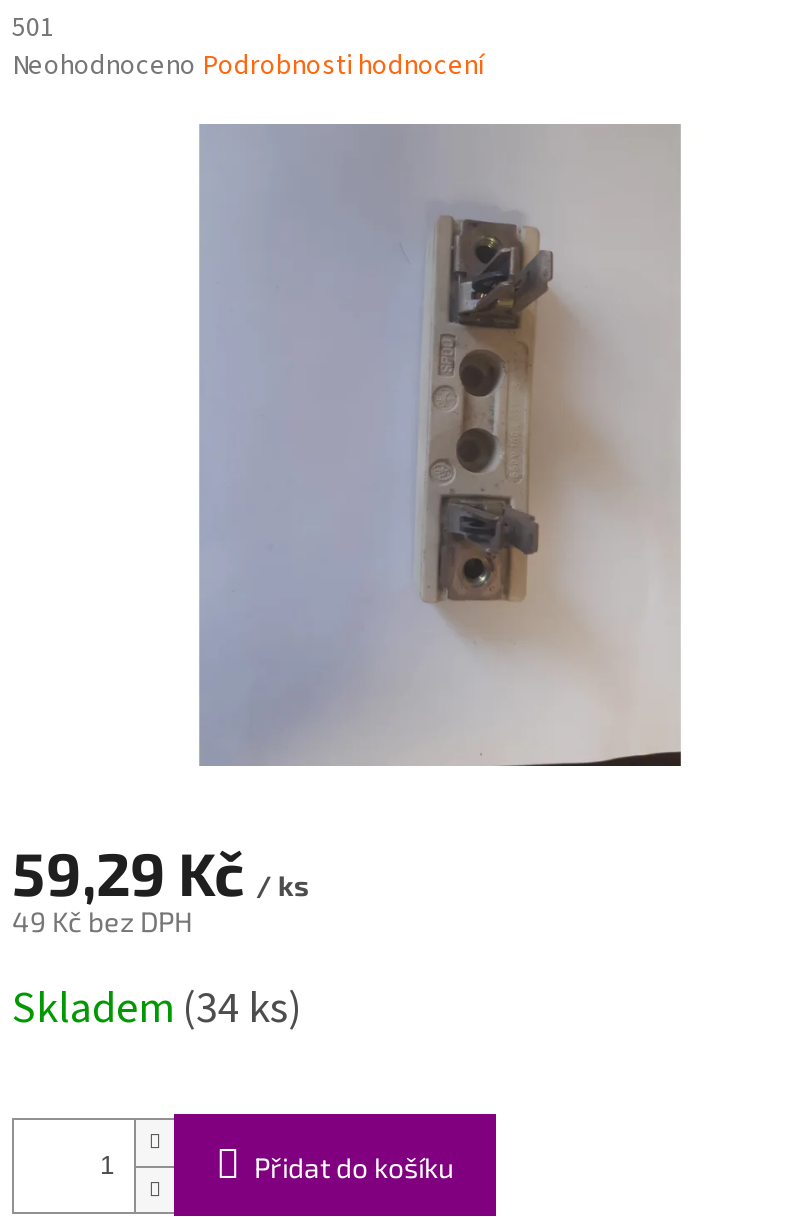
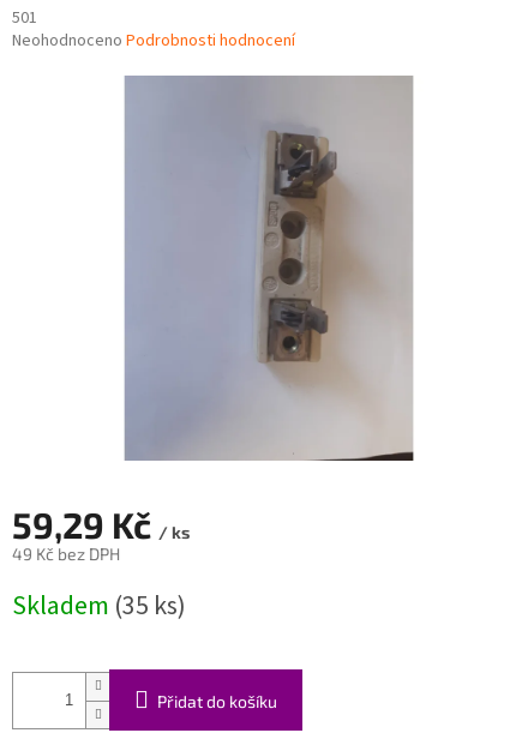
[12,977,302,1041] Skladem (34 ks) -> [12,587,186,626] Skladem (35 ks)

